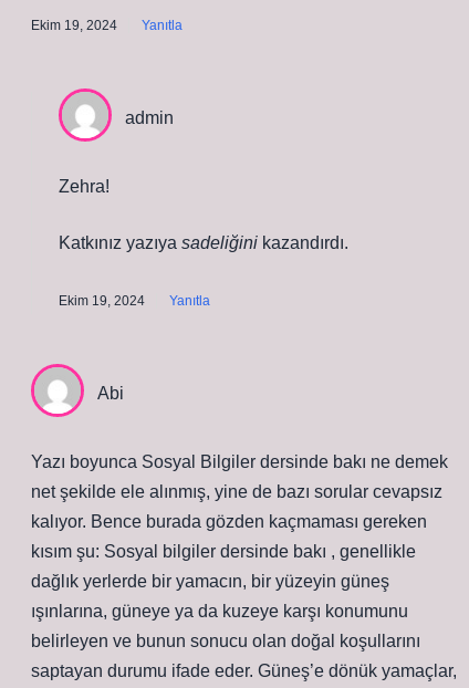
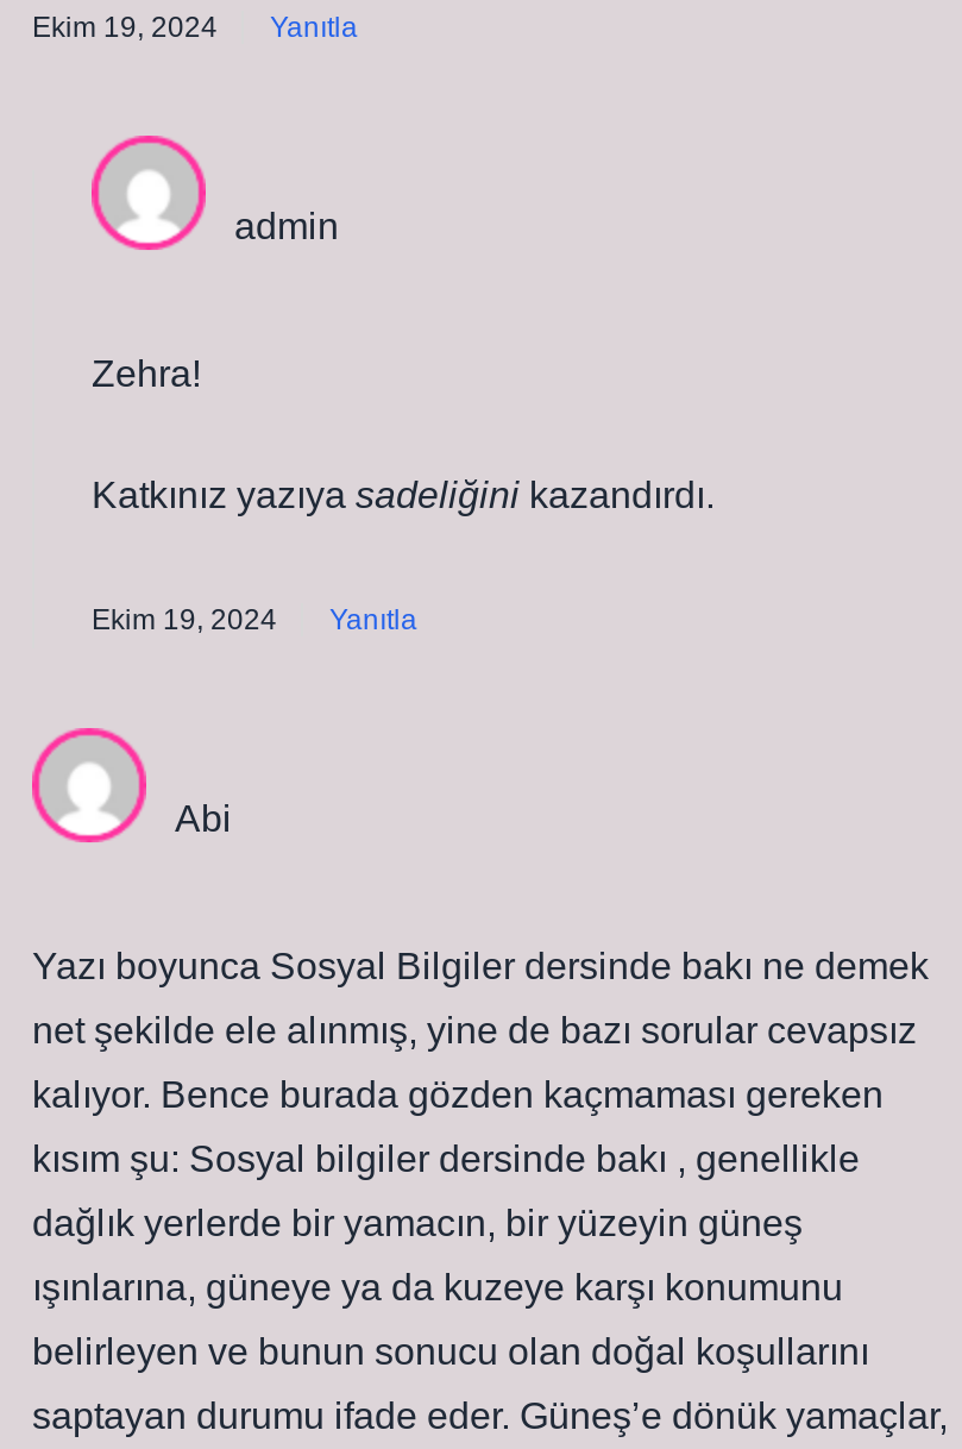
[58,75,113,143] [image] -> [89,132,208,277] [image]
[30,351,85,418] [image] -> [30,724,149,870] [image]

